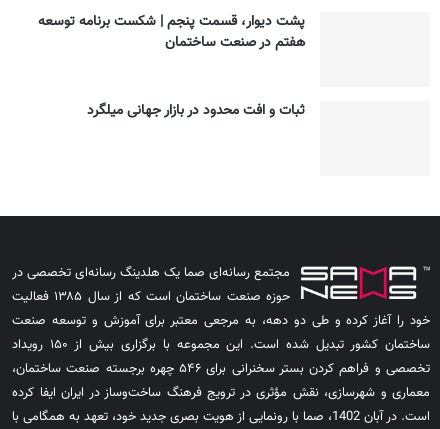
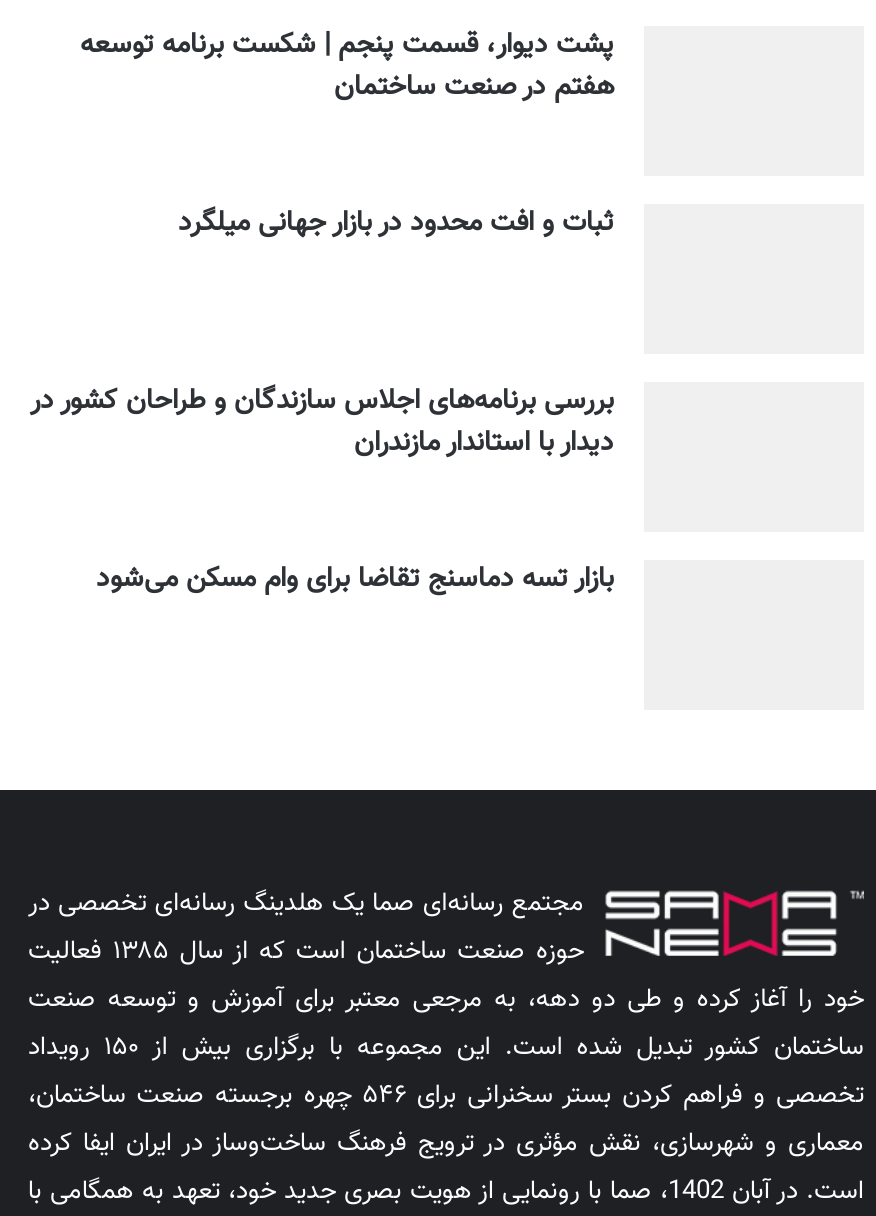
none -> [30,380,614,602] بررسی برنامه‌های اجلاس سازندگان و طراحان کشور در | دیدار با استاندار مازندران | بازار تسه دماسنج تقاضا برای وام مسکن می‌شود

